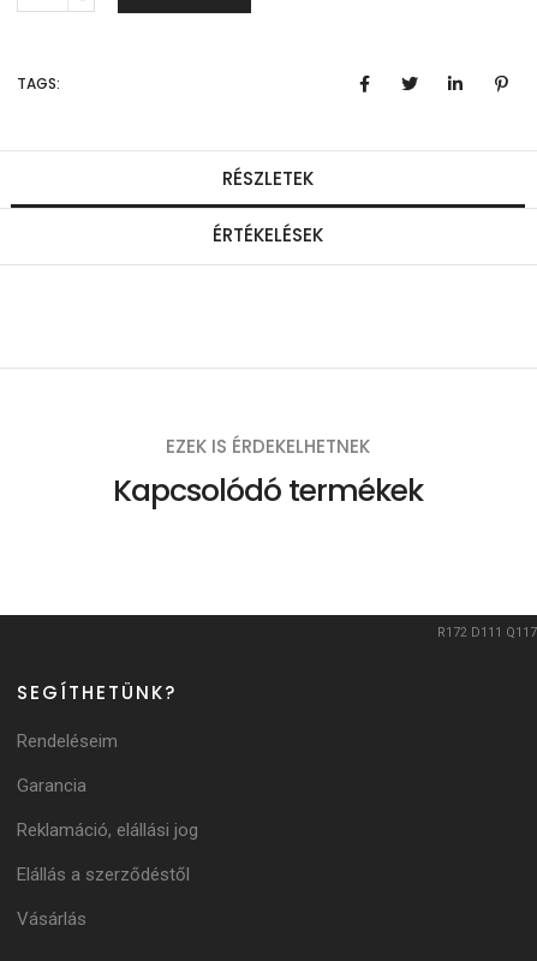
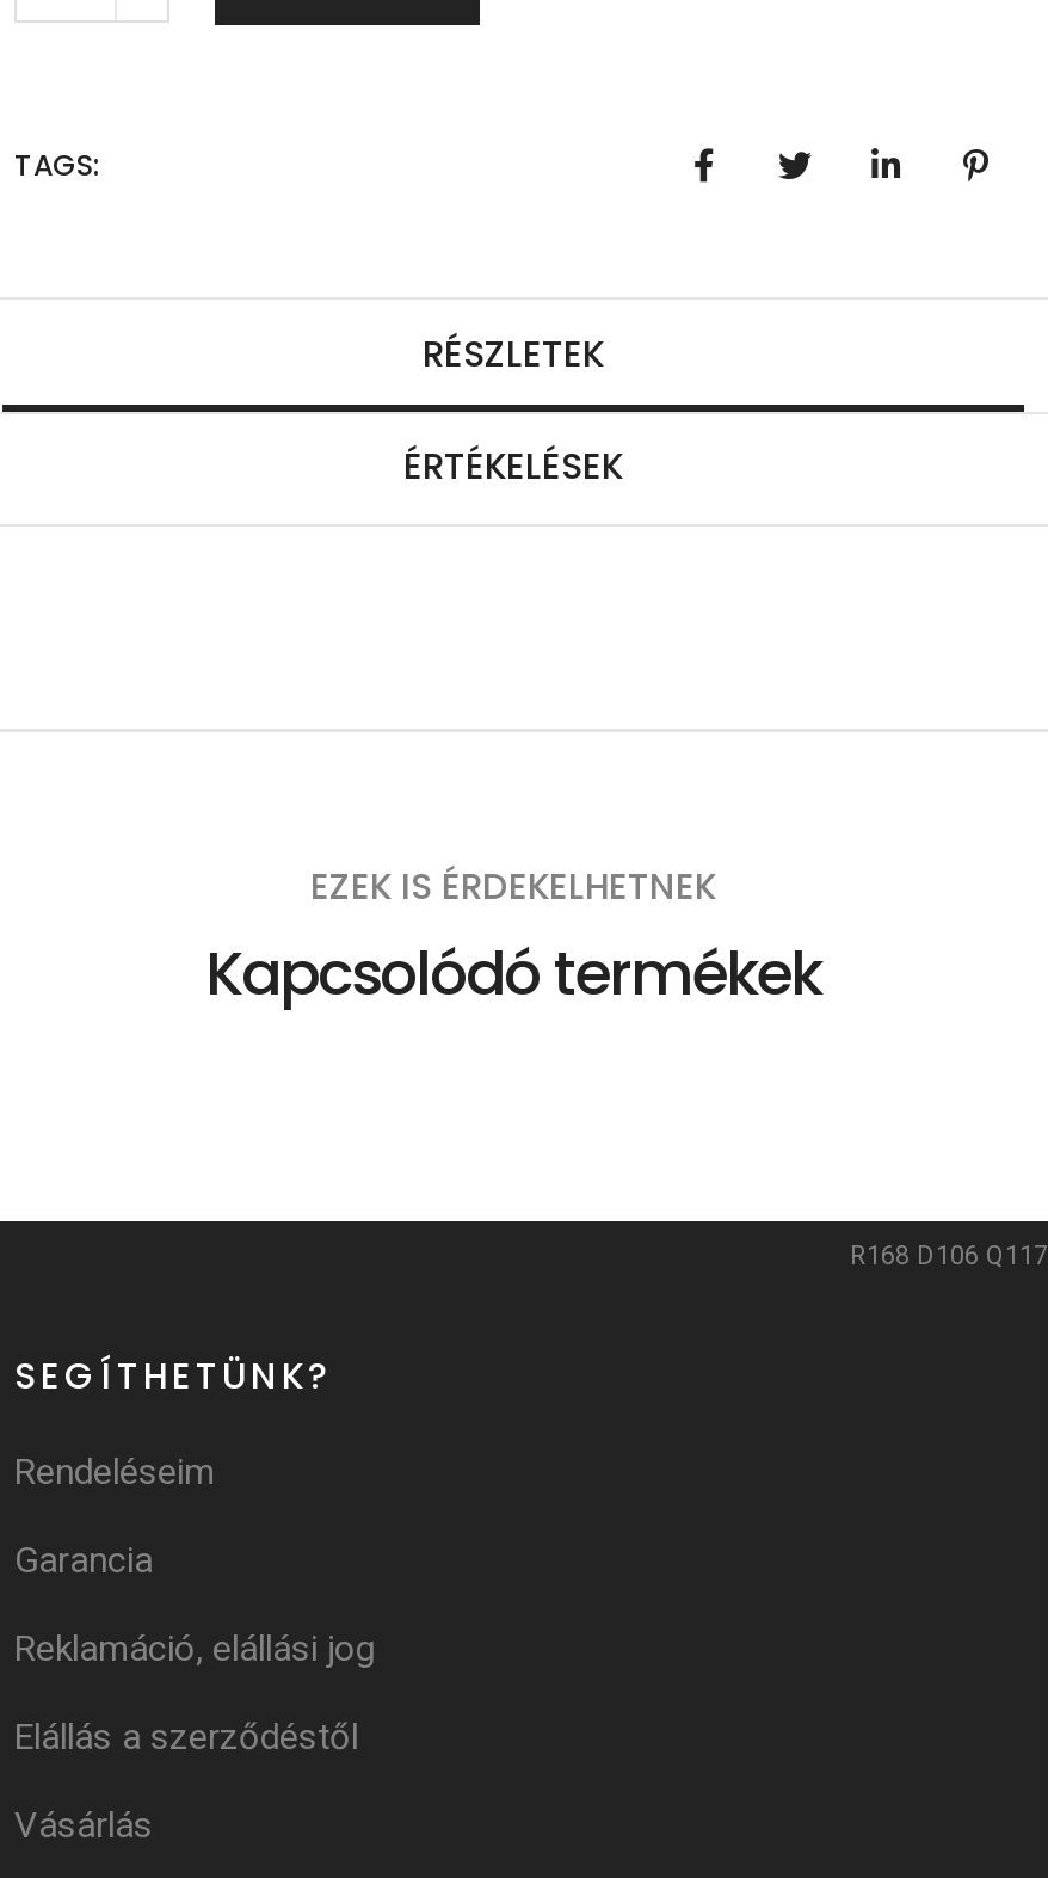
[437,624,537,640] R172 D111 Q117 -> [850,1240,1048,1271] R168 D106 Q117

